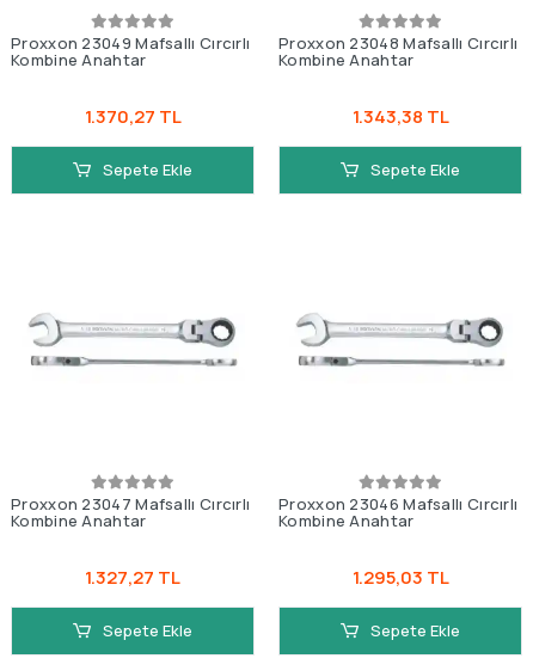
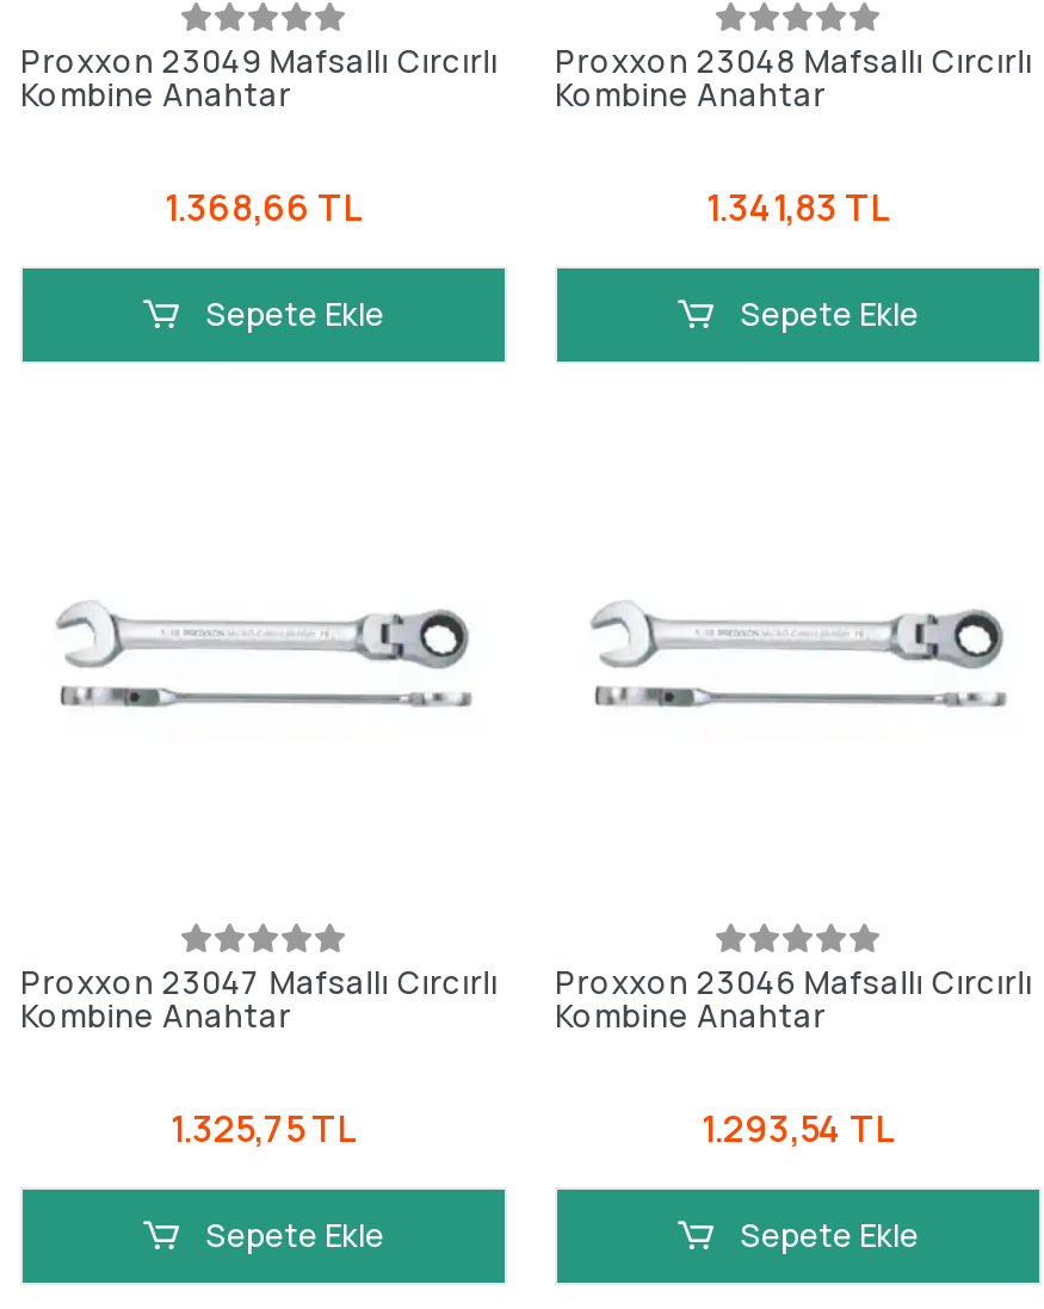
[84,103,181,128] 1.370,27 TL -> [165,181,363,231] 1.368,66 TL
[352,103,449,128] 1.343,38 TL -> [706,181,890,231] 1.341,83 TL
[85,564,180,589] 1.327,27 TL -> [171,1103,357,1153] 1.325,75 TL
[352,564,449,589] 1.295,03 TL -> [702,1103,895,1153] 1.293,54 TL

